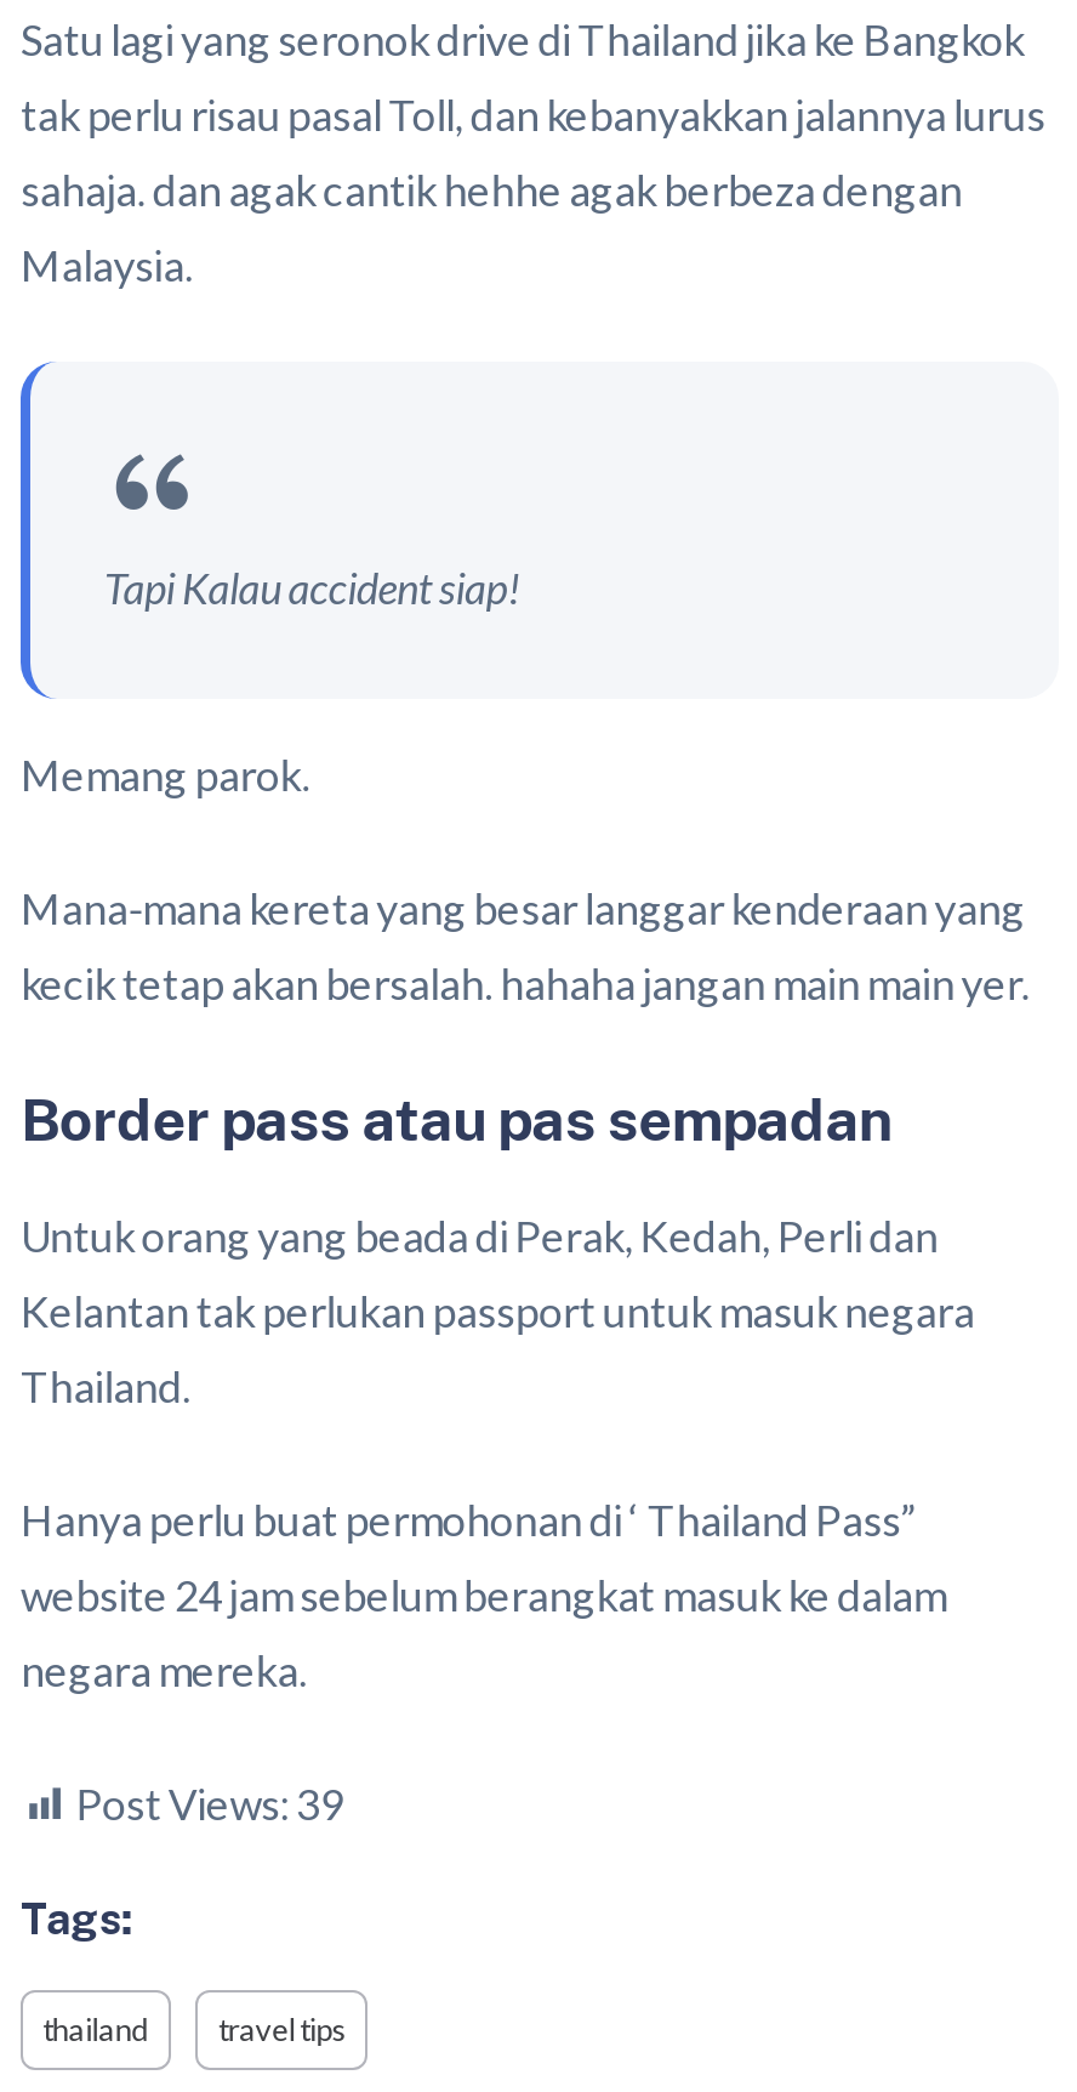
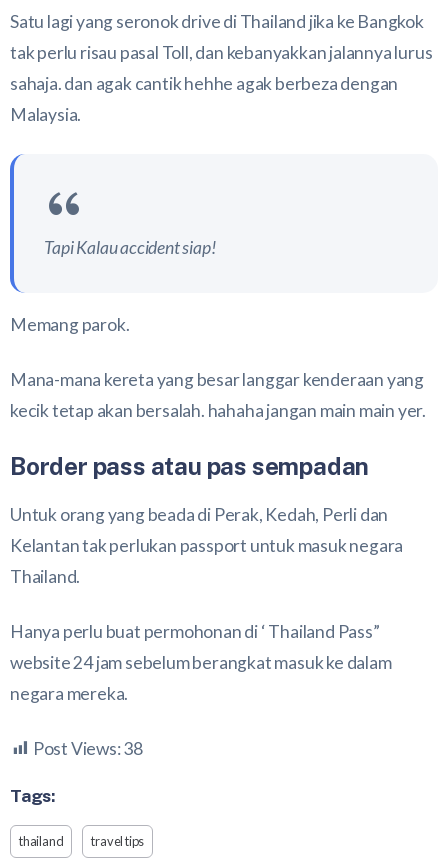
[76,1778,343,1829] Post Views: 39 -> [33,738,143,759] Post Views: 38

